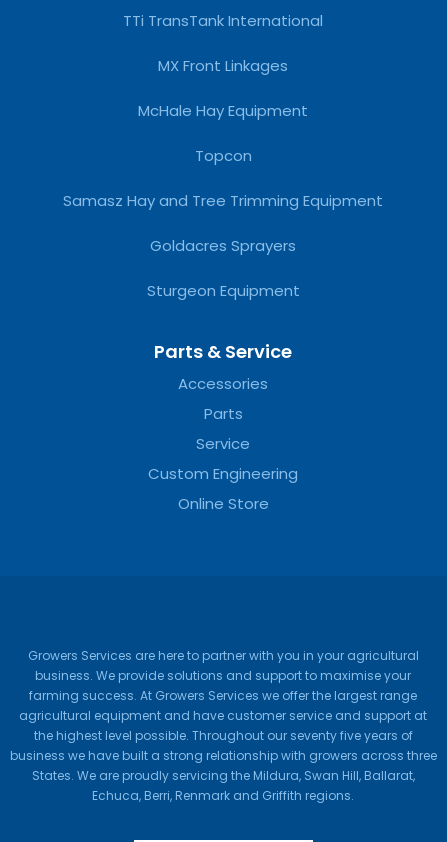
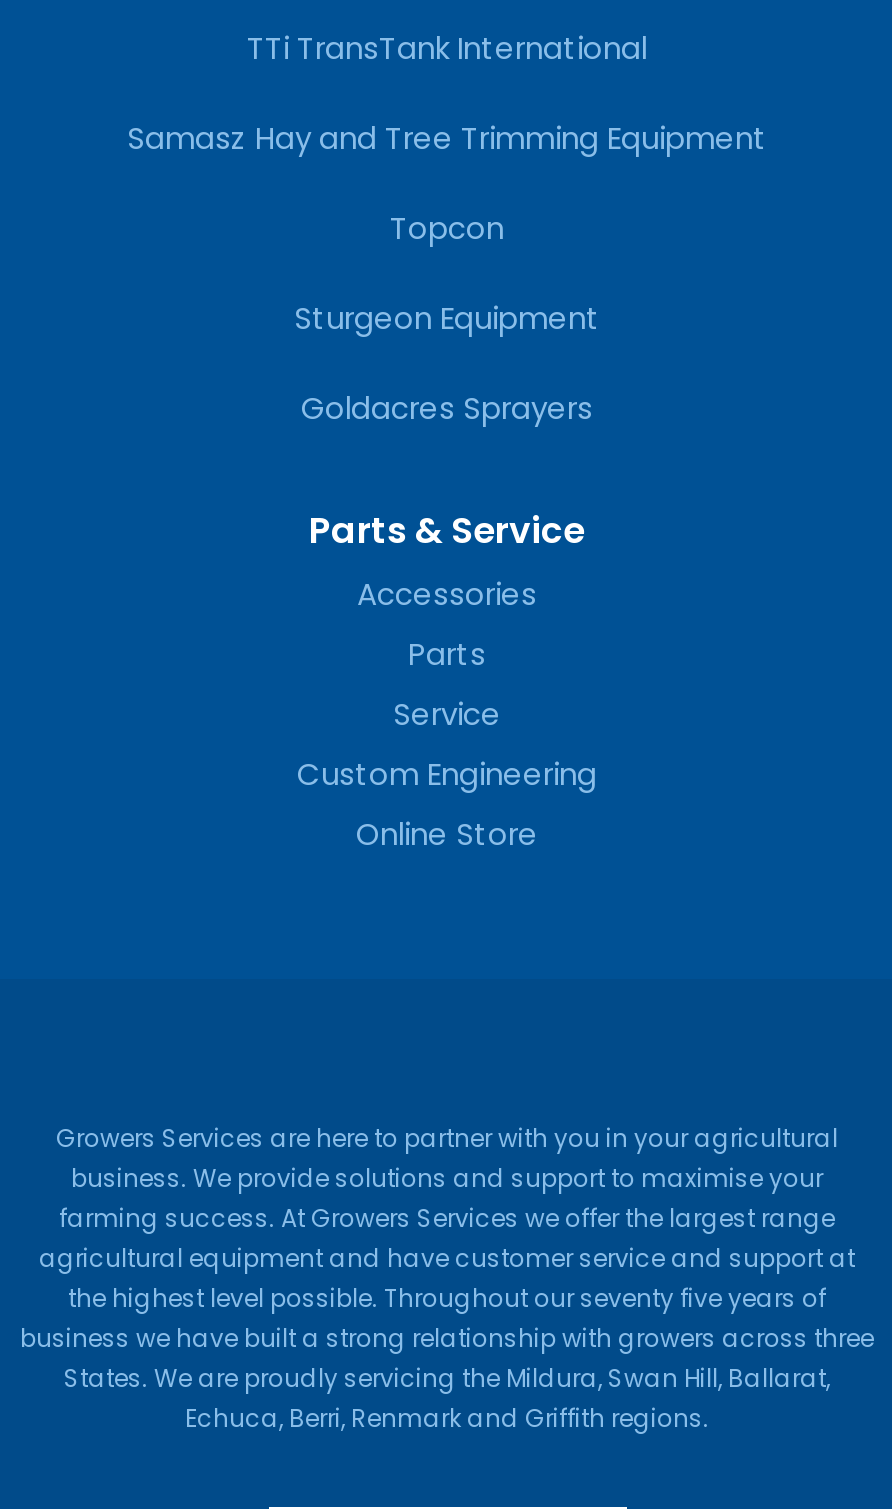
[138,55,308,121] MX Front Linkages | McHale Hay Equipment -> none
moved [63,190,383,211] -> [127,117,767,159]: Samasz Hay and Tree Trimming Equipment
moved [146,280,299,301] -> [294,297,600,339]: Sturgeon Equipment

